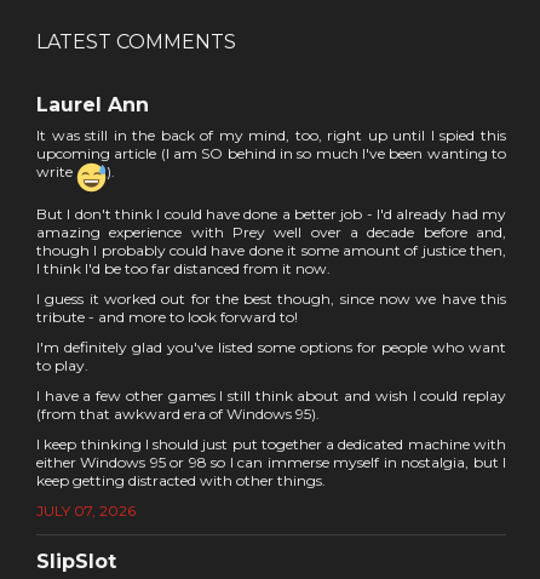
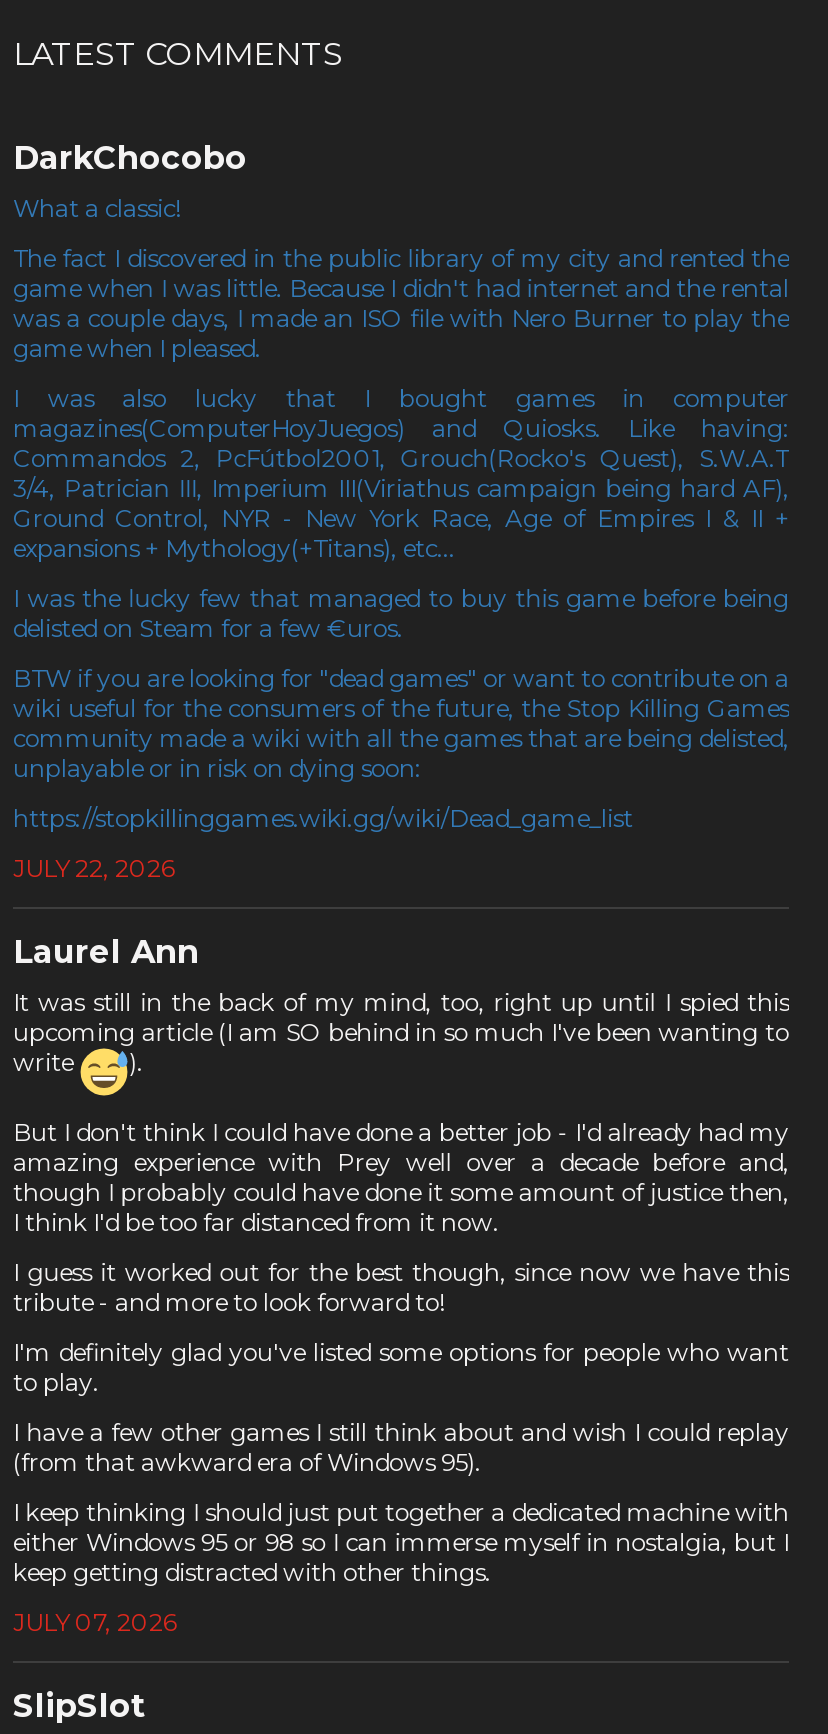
none -> [13,140,789,884] DarkChocobo | What a classic! | The fact I discovered in the public library of my city and rented the | game when I was little. Because I didn't had internet and the rental | was a couple days, I made an ISO file with Nero Burner to play the | game when I pleased. | I was also lucky that I bought games in computer | magazines(ComputerHoyJuegos) and Quiosks. Like having: | Commandos 2, PcFútbol2001, Grouch(Rocko's Quest), S.W.A.T | 3/4, Patrician III, Imperium III(Viriathus campaign being hard AF), | Ground Control, NYR - New York Race, Age of Empires I & II + | expansions + Mythology(+Titans), etc... | I was the lucky few that managed to buy this game before being | delisted on Steam for a few €uros. | BTW if you are looking for "dead games" or want to contribute on a | wiki useful for the consumers of the future, the Stop Killing Games | community made a wiki with all the games that are being delisted, | unplayable or in risk on dying soon: | https://stopkillinggames.wiki.gg/wiki/Dead_game_list | JULY 22, 2026

